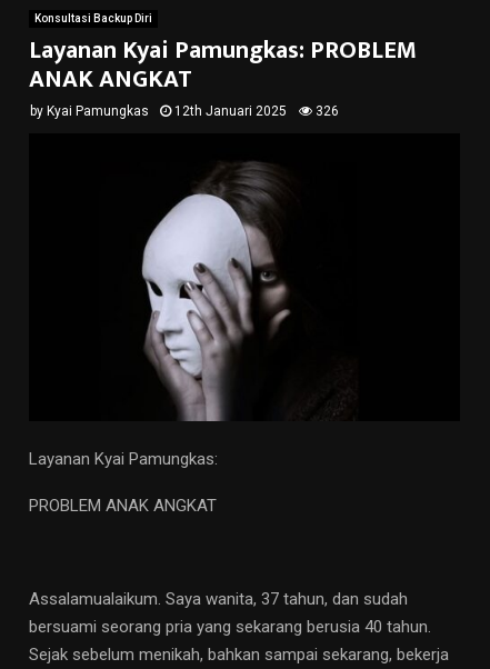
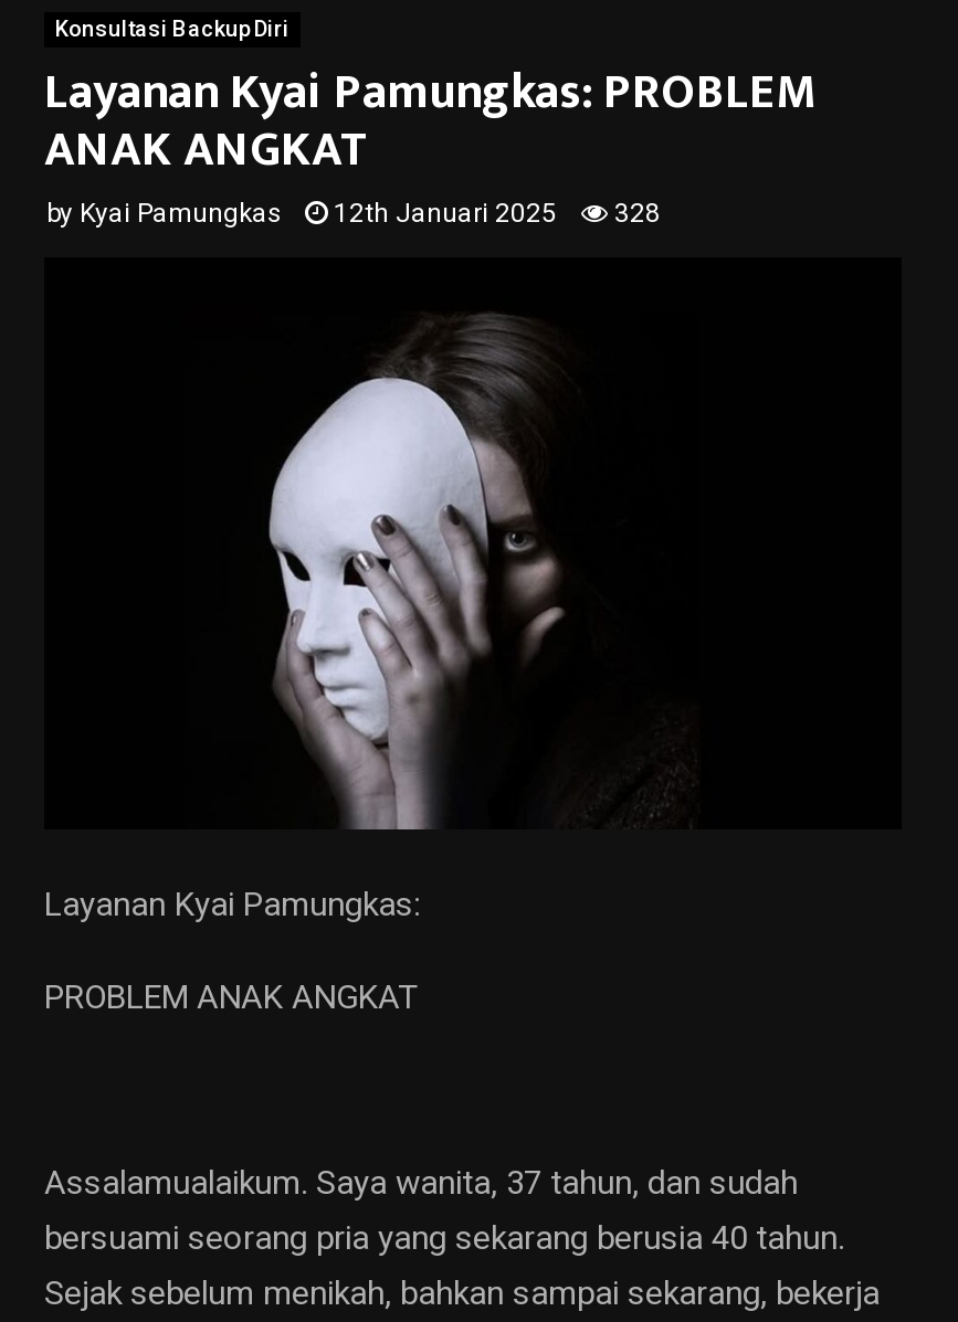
[30,103,339,119] by Kyai Pamungkas 12th Januari 2025 326 -> [46,198,661,229] by Kyai Pamungkas 12th Januari 2025 328

